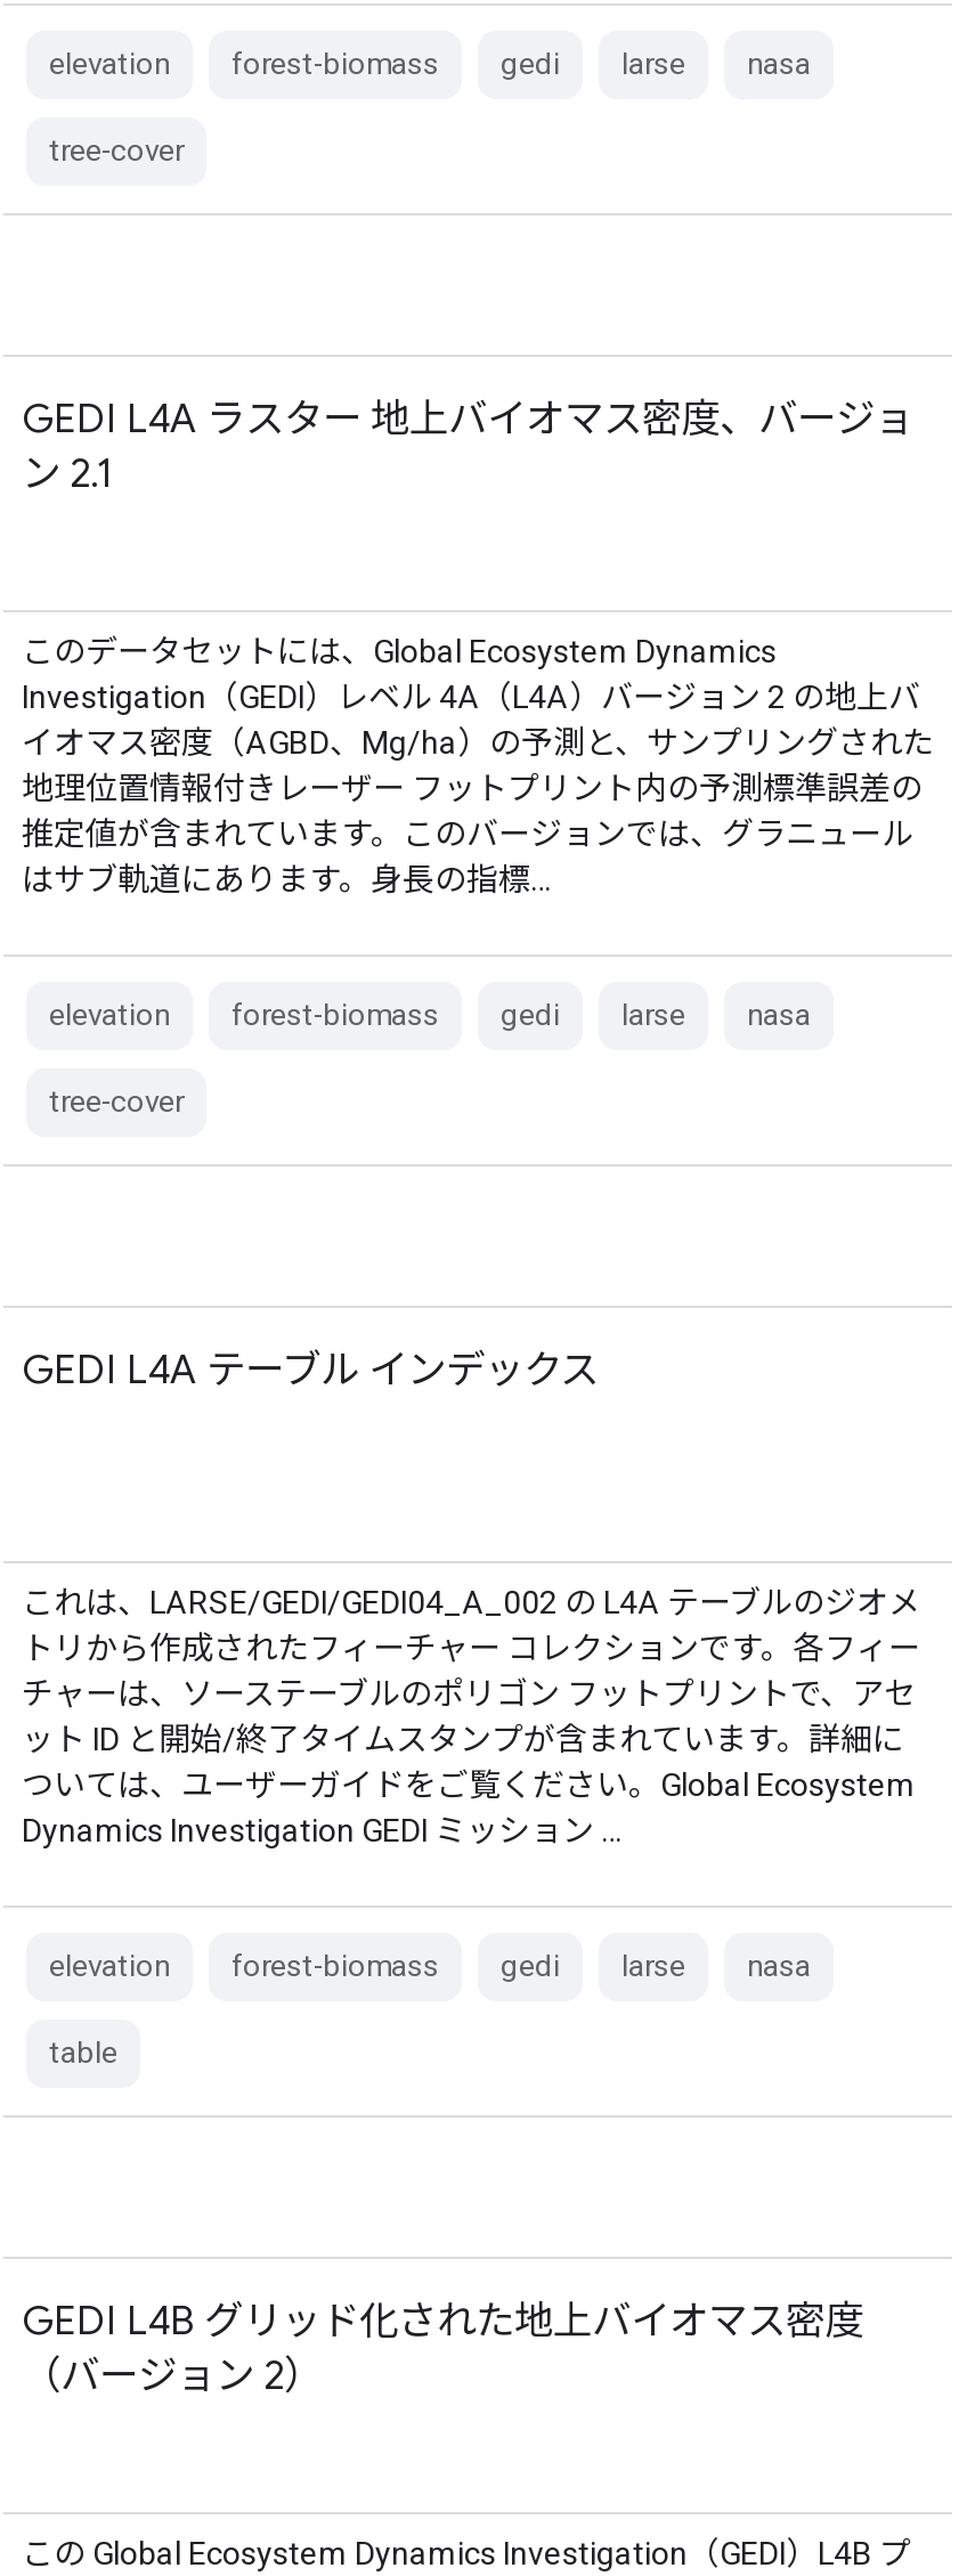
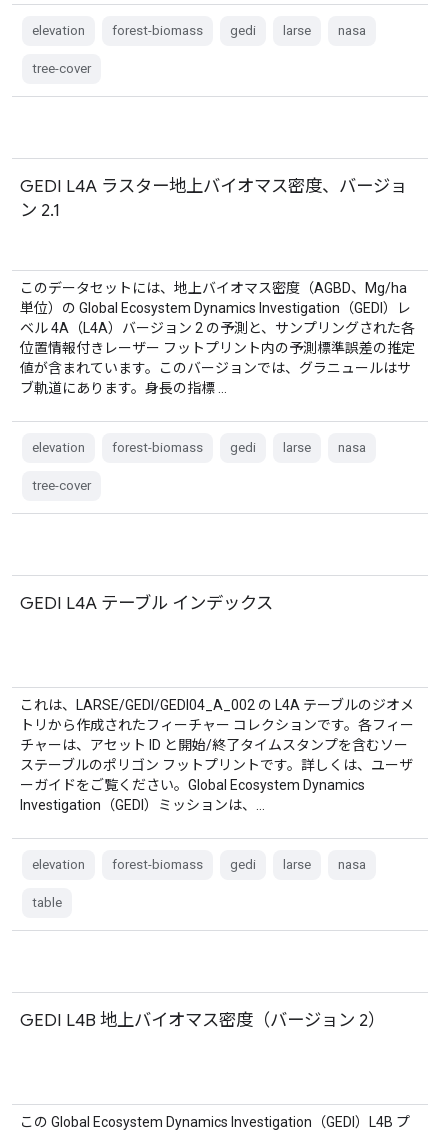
[22,393,913,444] GEDI L4A ラスター 地上バイオマス密度、バージョ -> [20,175,407,197] GEDI L4A ラスター地上バイオマス密度、バージョ
[22,633,934,897] このデータセットには、Global Ecosystem Dynamics | Investigation（GEDI）レベル 4A（L4A）バージョン 2 の地上バ | イオマス密度（AGBD、Mg/ha）の予測と、サンプリングされた | 地理位置情報付きレーザー フットプリント内の予測標準誤差の | 推定値が含まれています。このバージョンでは、グラニュール | はサブ軌道にあります。身長の指標… -> [20,280,415,396] このデータセットには、地上バイオマス密度（AGBD、Mg/ha | 単位）の Global Ecosystem Dynamics Investigation（GEDI）レ | ベル 4A（L4A）バージョン 2 の予測と、サンプリングされた各 | 位置情報付きレーザー フットプリント内の予測標準誤差の推定 | 値が含まれています。このバージョンでは、グラニュールはサ | ブ軌道にあります。身長の指標 …
[22,1675,916,1848] チャーは、ソーステーブルのポリゴン フットプリントで、アセ | ット ID と開始/終了タイムスタンプが含まれています。詳細に | ついては、ユーザーガイドをご覧ください。Global Ecosystem | Dynamics Investigation GEDI ミッション … -> [20,737,413,813] チャーは、アセット ID と開始/終了タイムスタンプを含むソー | ステーブルのポリゴン フットプリントです。詳しくは、ユーザ | ーガイドをご覧ください。Global Ecosystem Dynamics | Investigation（GEDI）ミッションは、…
[22,2295,863,2400] GEDI L4B グリッド化された地上バイオマス密度 | （バージョン 2） -> [20,1009,385,1031] GEDI L4B 地上バイオマス密度（バージョン 2）

